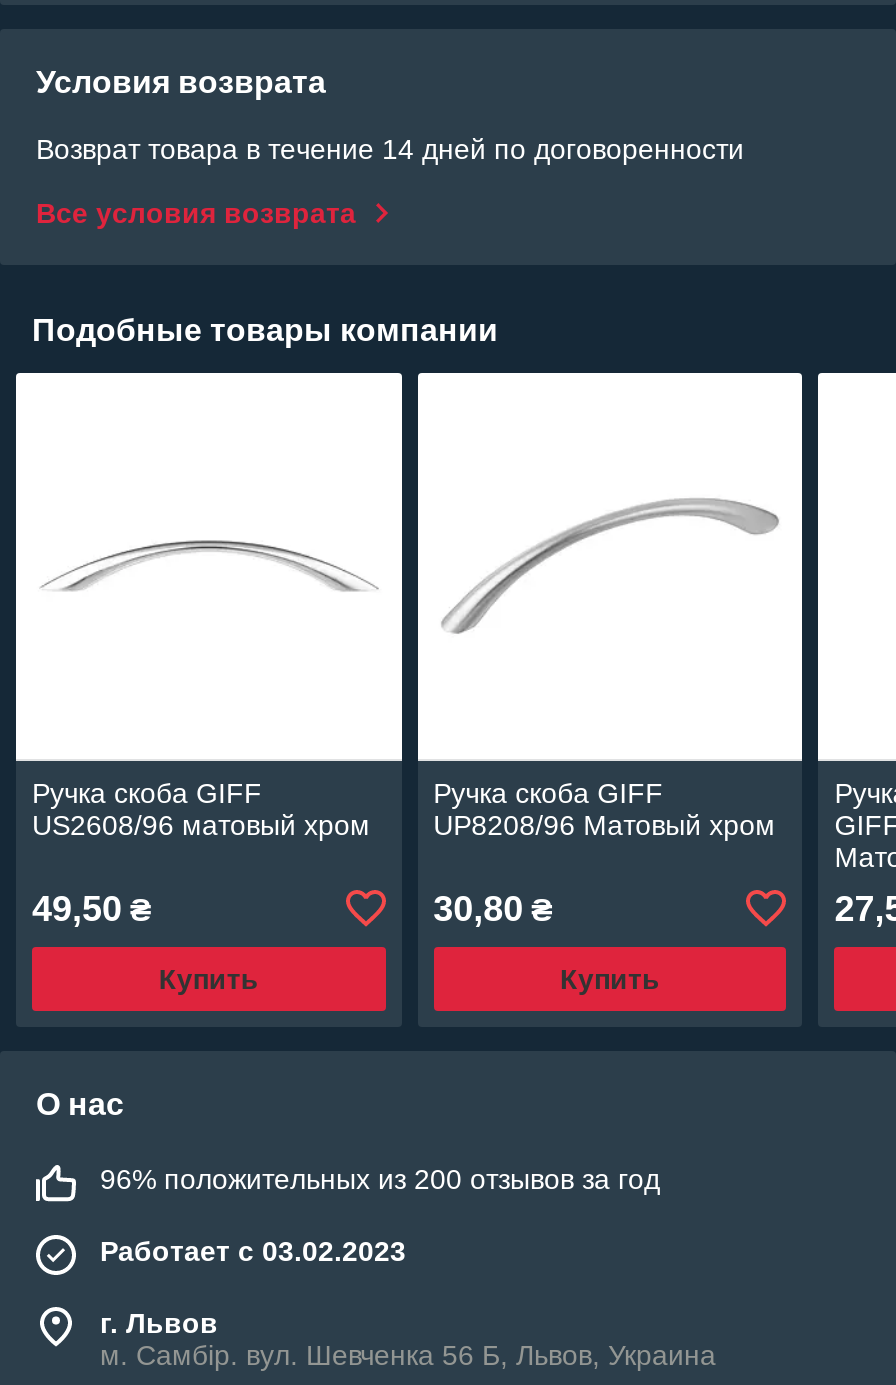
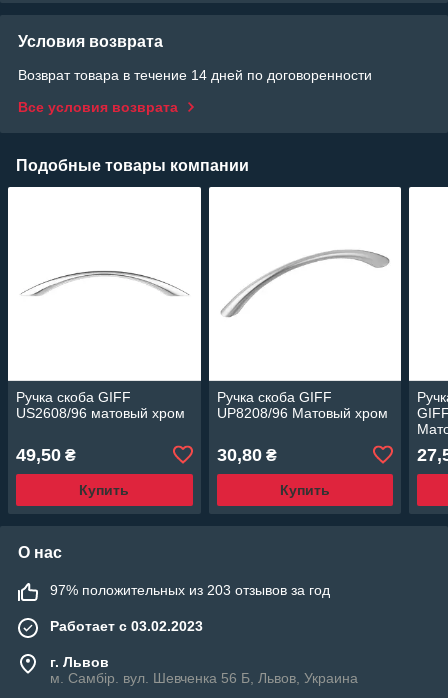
[100,1163,660,1195] 96% положительных из 200 отзывов за год -> [50,582,330,598] 97% положительных из 203 отзывов за год

